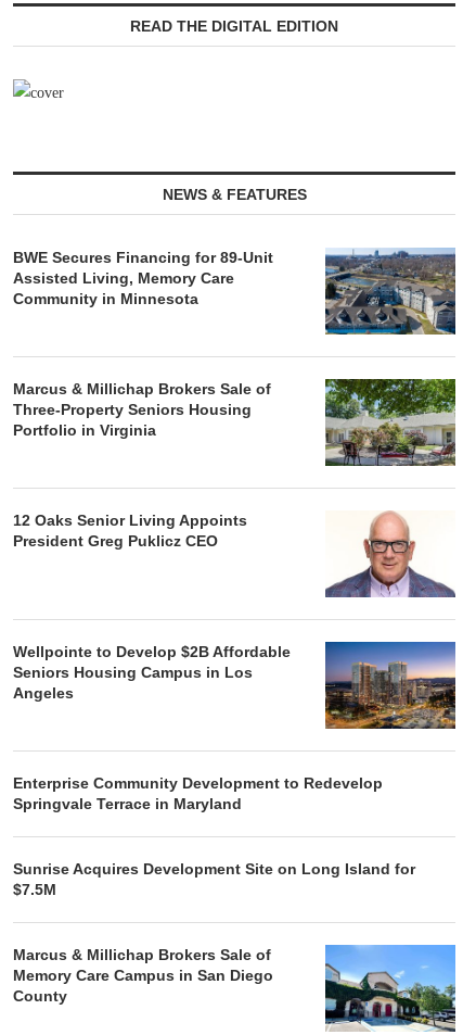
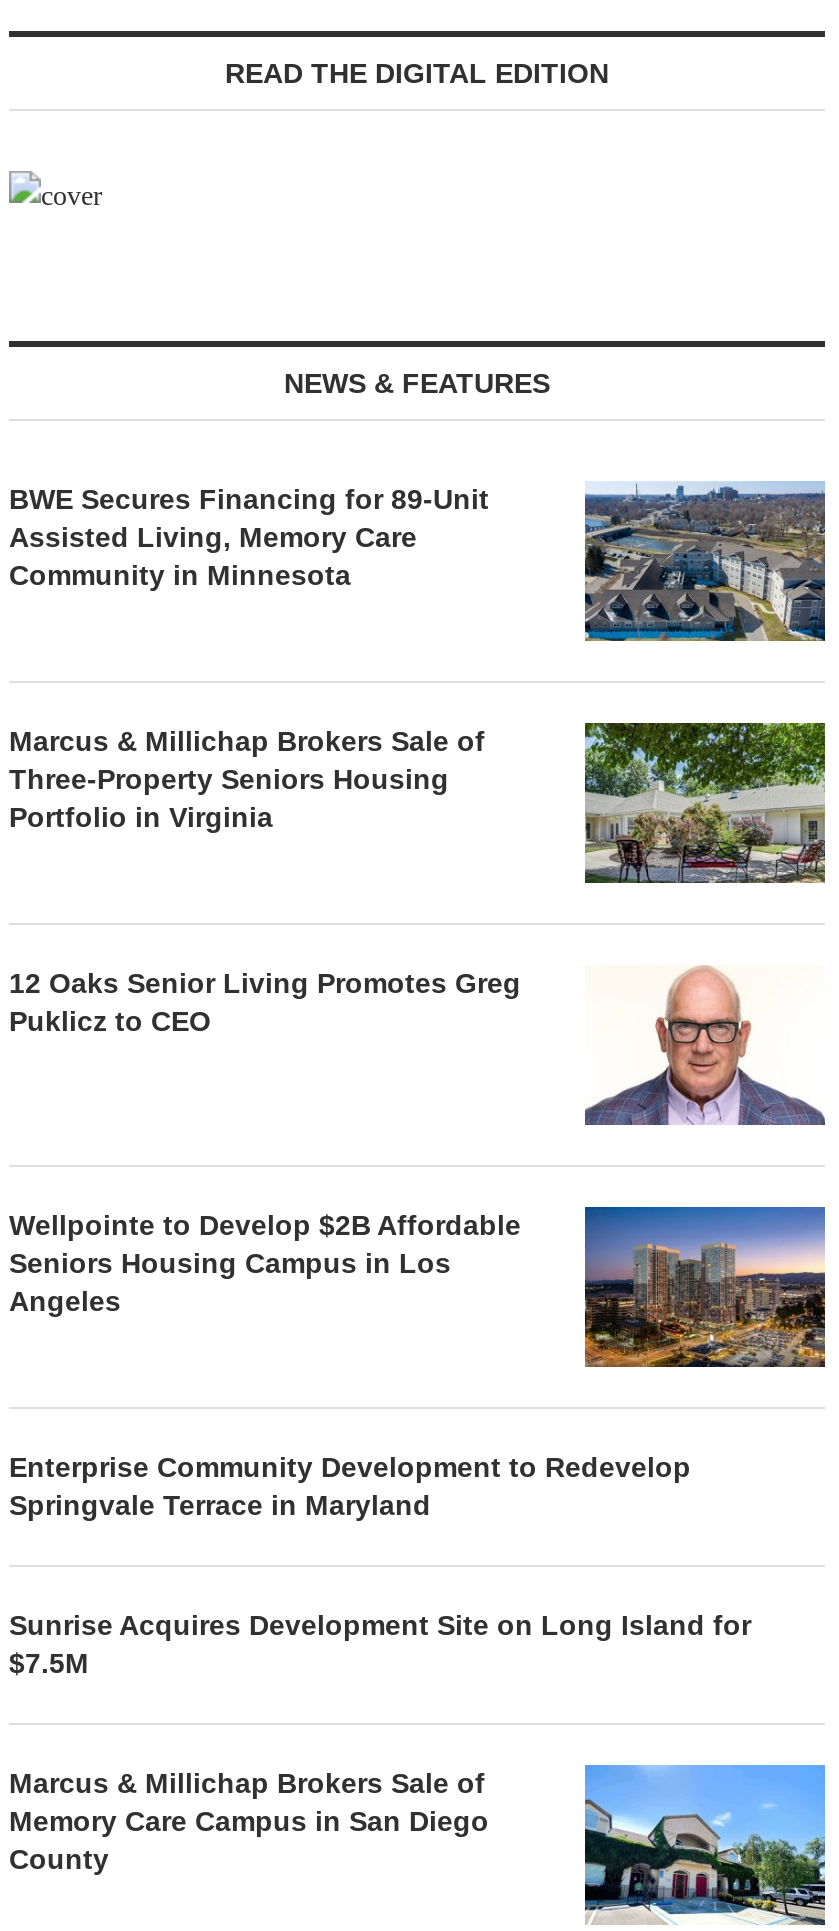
[13,512,247,550] 12 Oaks Senior Living Appoints | President Greg Puklicz CEO -> [9,967,521,1037] 12 Oaks Senior Living Promotes Greg | Puklicz to CEO

